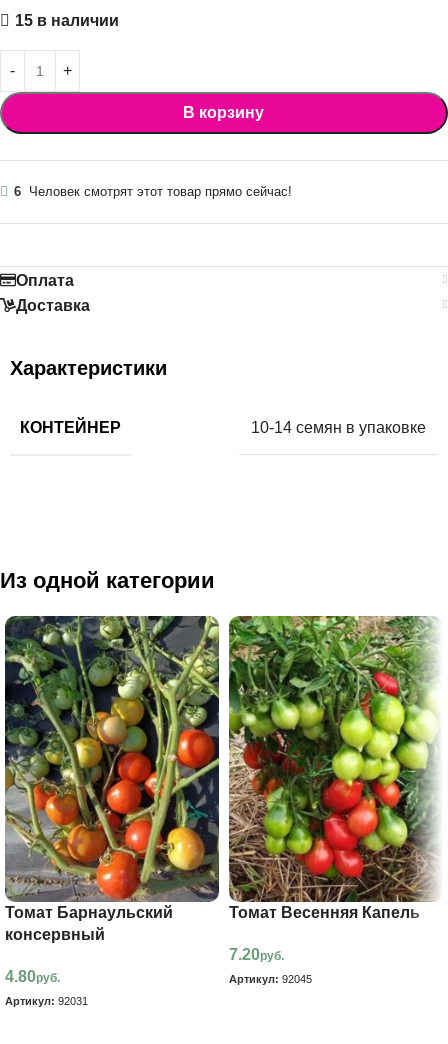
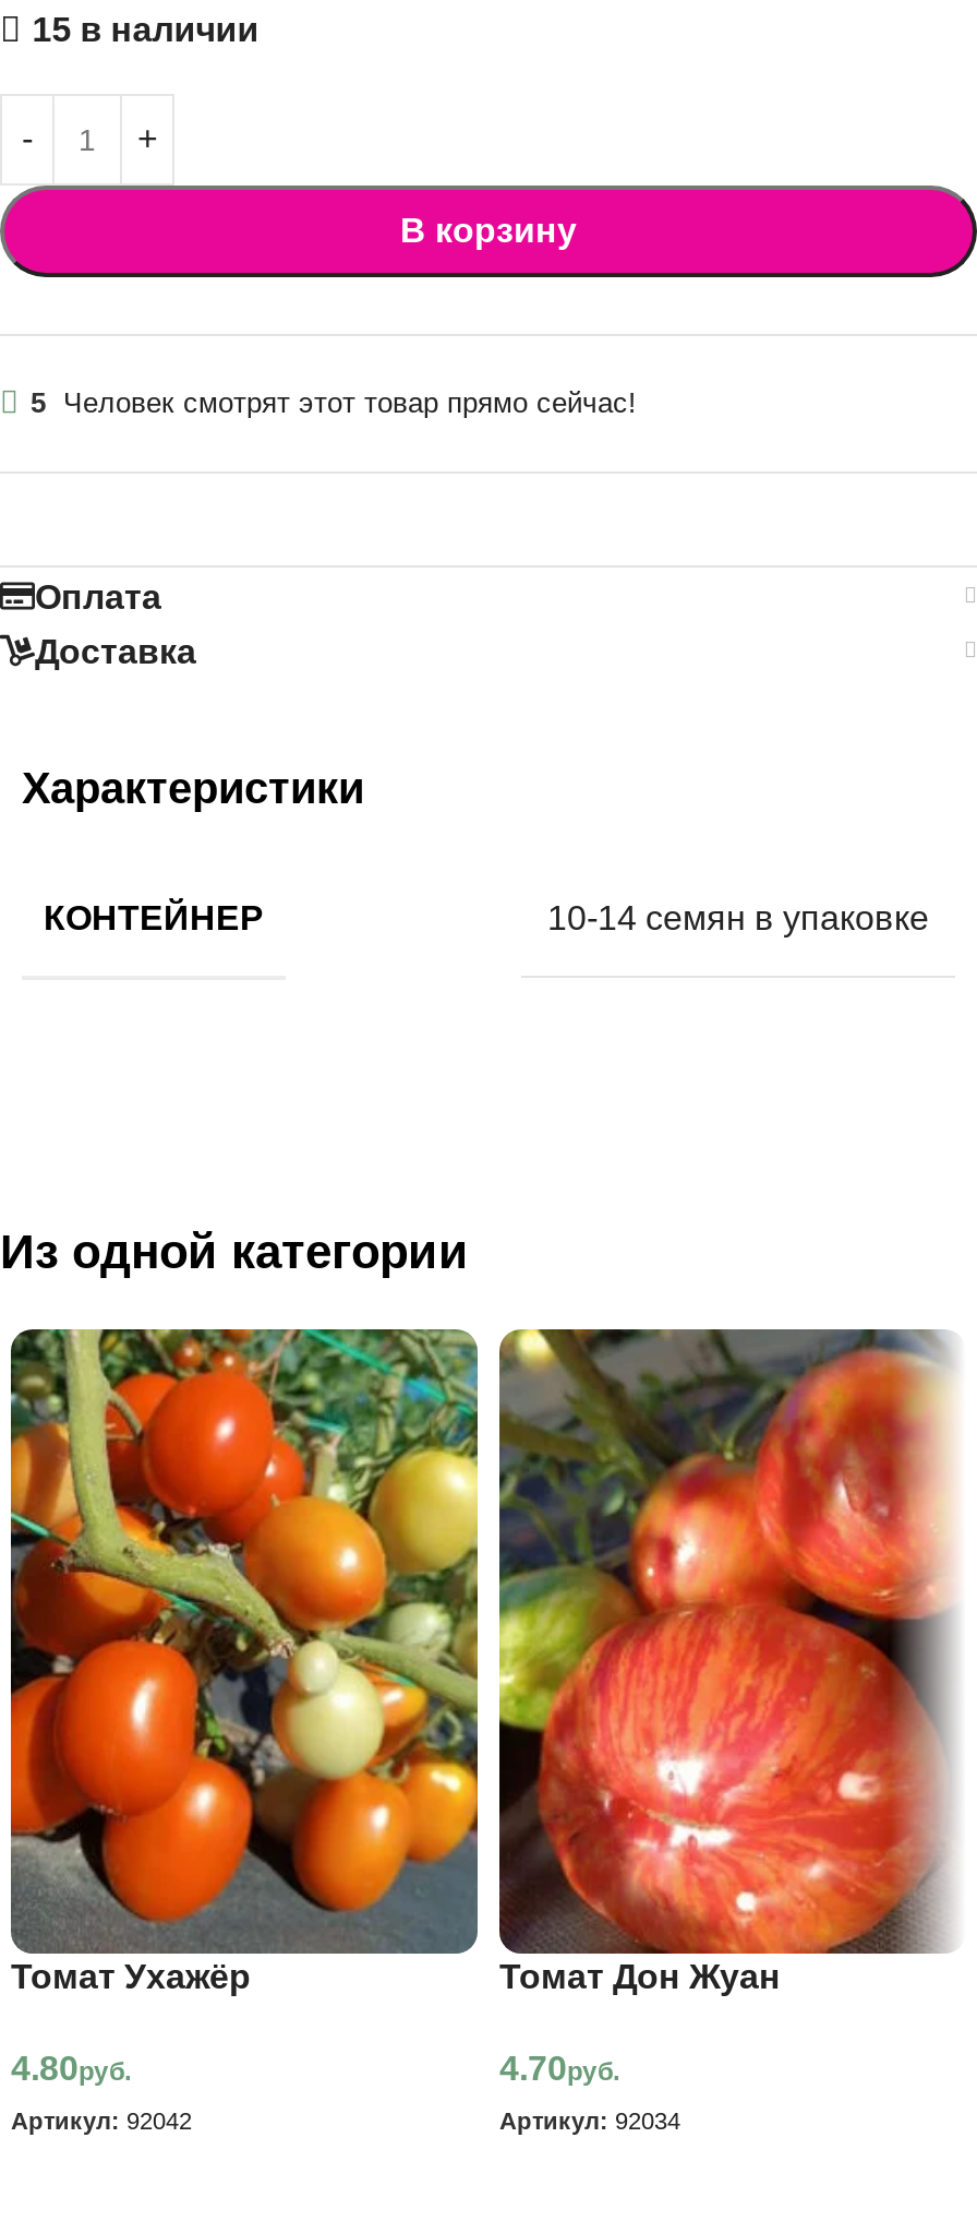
[14,184,292,199] 6 Человек смотрят этот товар прямо сейчас! -> [31,386,637,419] 5 Человек смотрят этот товар прямо сейчас!
[4,615,220,943] [image] | Томат Барнаульский | консервный -> [9,1327,480,1994] [image] | Томат Ухажёр
[228,615,435,921] [image] | Томат Весенняя Капель -> [497,1327,946,1994] [image] | Томат Дон Жуан
[229,946,284,963] 7.20руб. -> [499,2049,619,2086] 4.70руб.
[229,972,312,984] Артикул: 92045 -> [499,2107,680,2133] Артикул: 92034
[5,994,88,1006] Артикул: 92031 -> [11,2107,192,2133] Артикул: 92042

